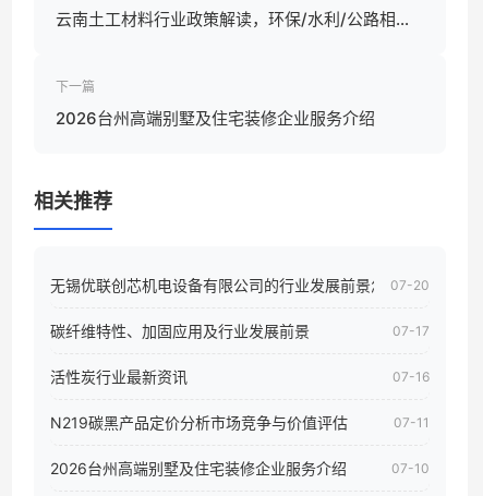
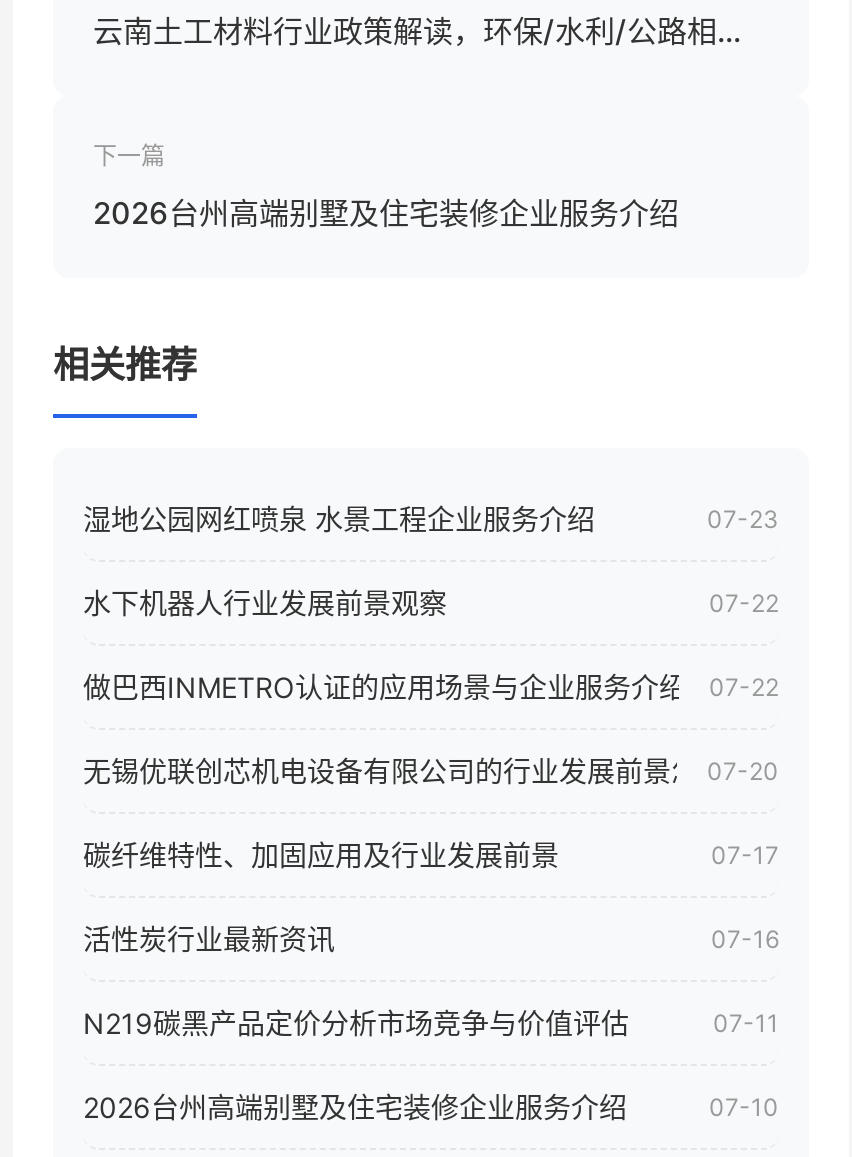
none -> [83,502,779,704] 湿地公园网红喷泉 水景工程企业服务介绍 | 07-23 | 水下机器人行业发展前景观察 | 07-22 | 做巴西INMETRO认证的应用场景与企业服务介绍 | 07-22

